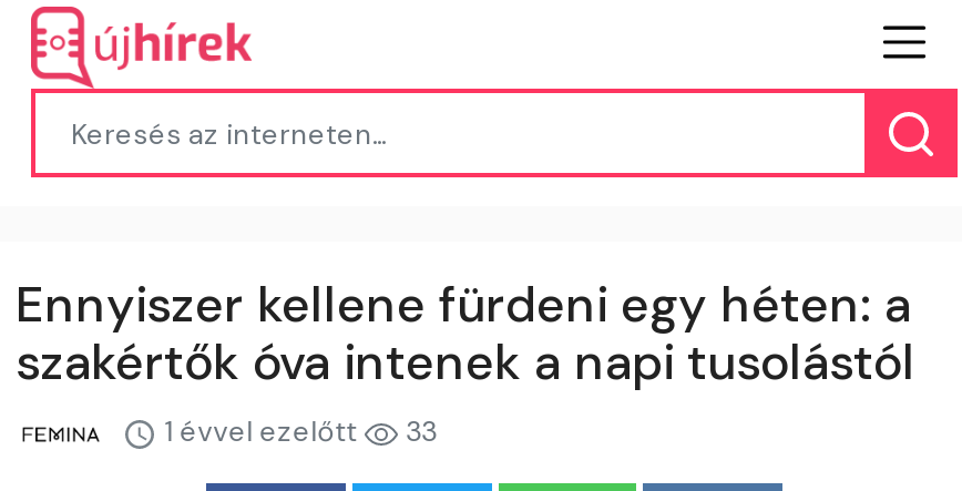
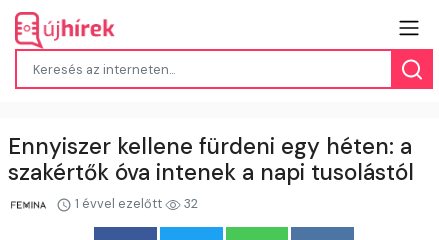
[158,413,437,450] 1 évvel ezelőtt 33 -> [72,195,198,212] 1 évvel ezelőtt 32

